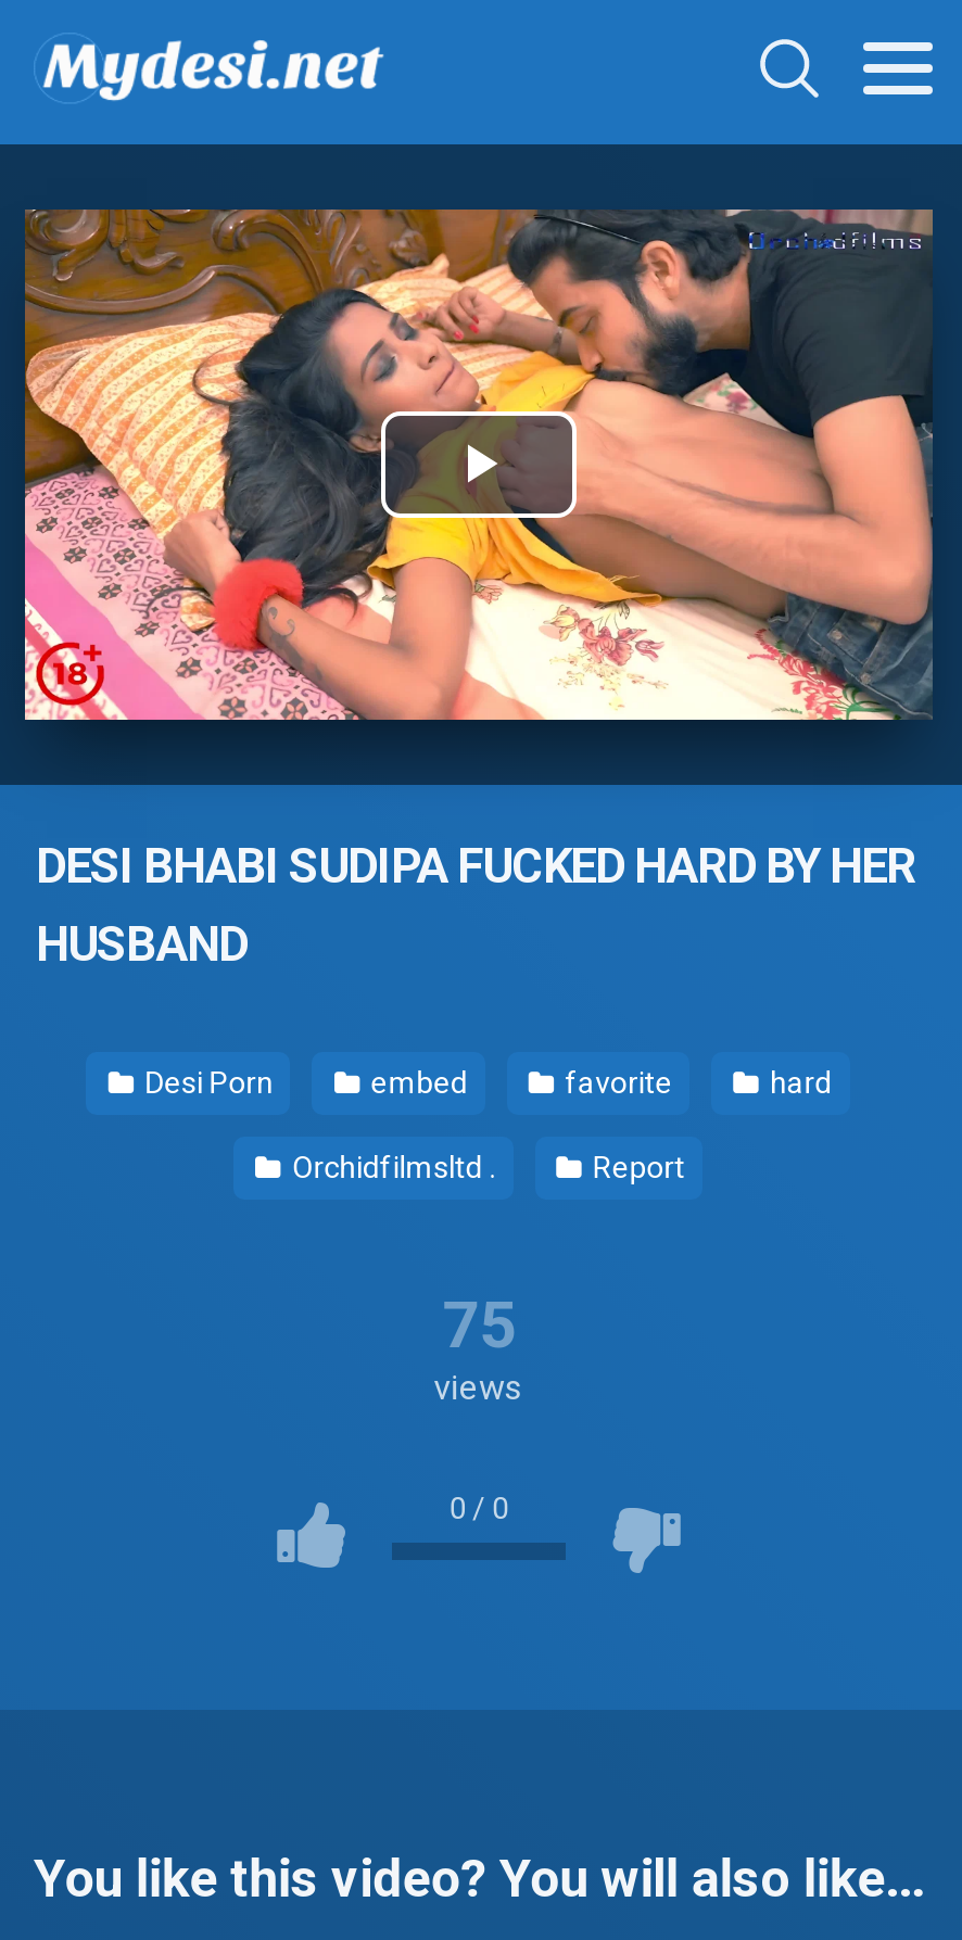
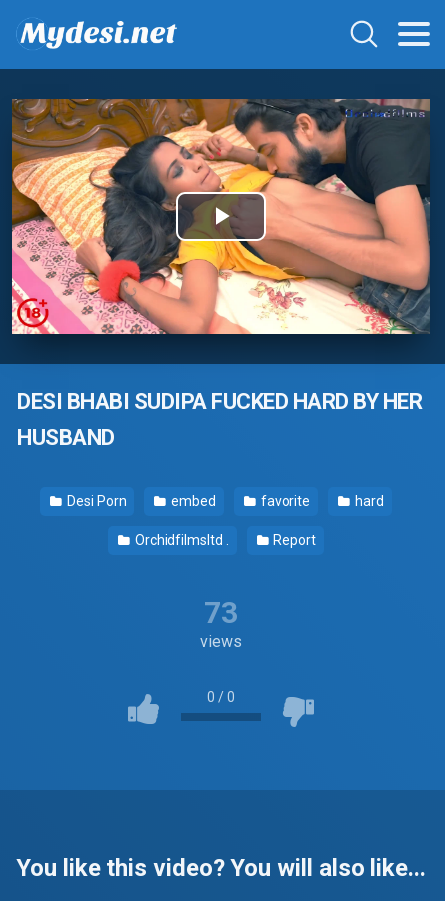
[442,1287,516,1363] 75 -> [204,595,238,630] 73

